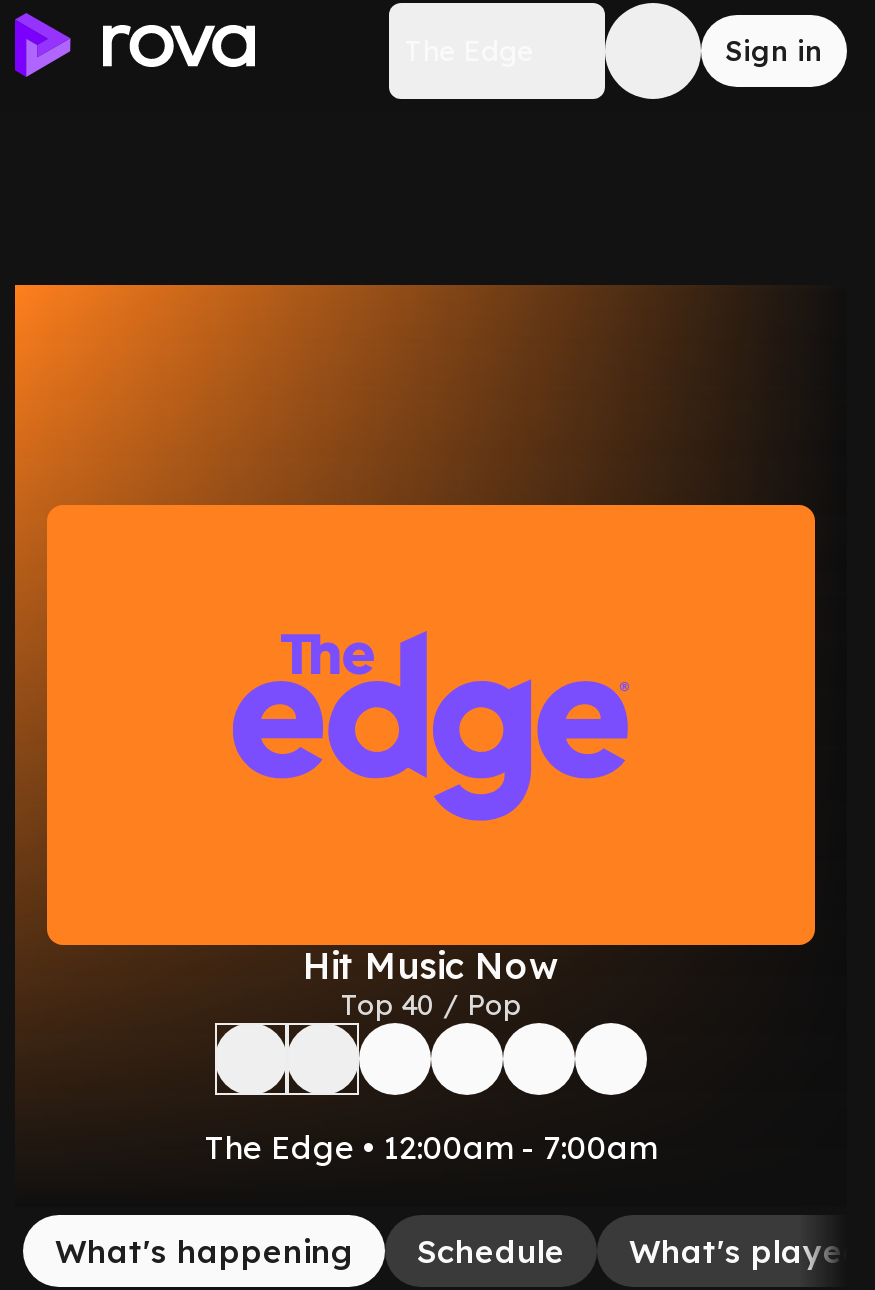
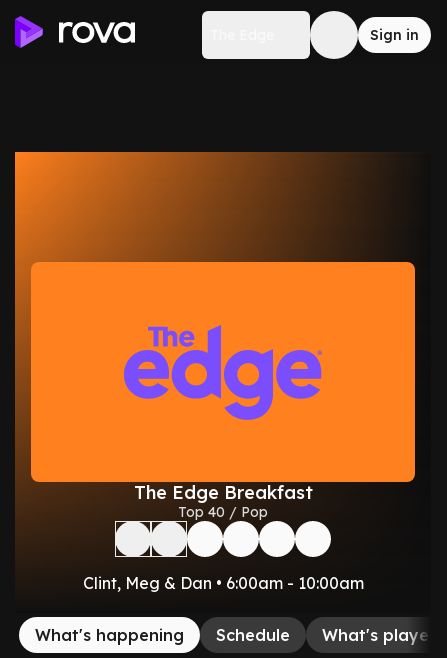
[303,943,559,989] Hit Music Now -> [133,481,312,504] The Edge Breakfast
[205,1127,657,1167] The Edge • 12:00am - 7:00am -> [82,573,363,593] Clint, Meg & Dan • 6:00am - 10:00am

